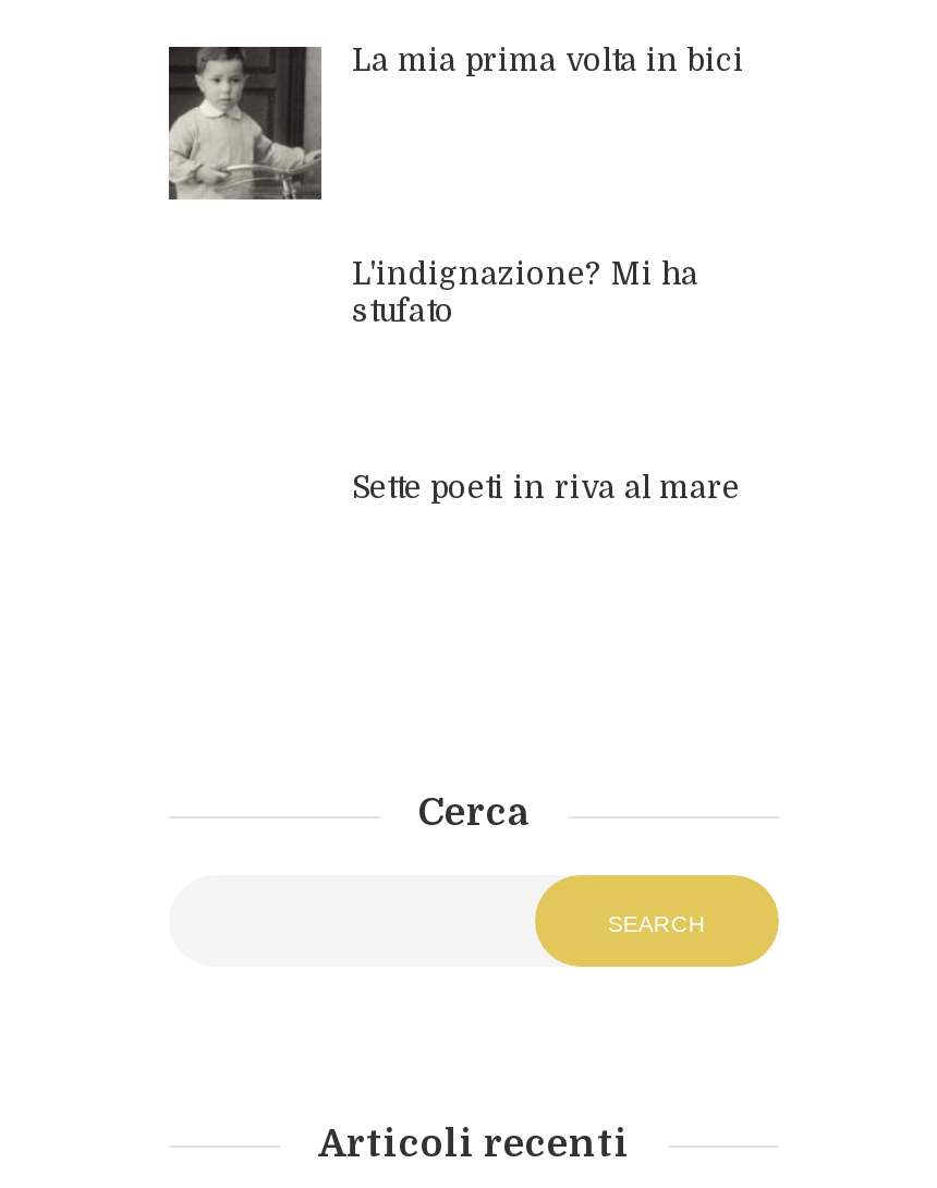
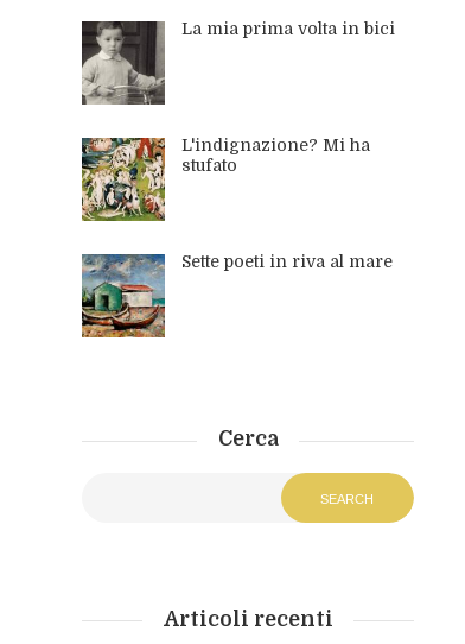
none -> [81,137,166,222] [image]
none -> [81,253,166,339] [image]

